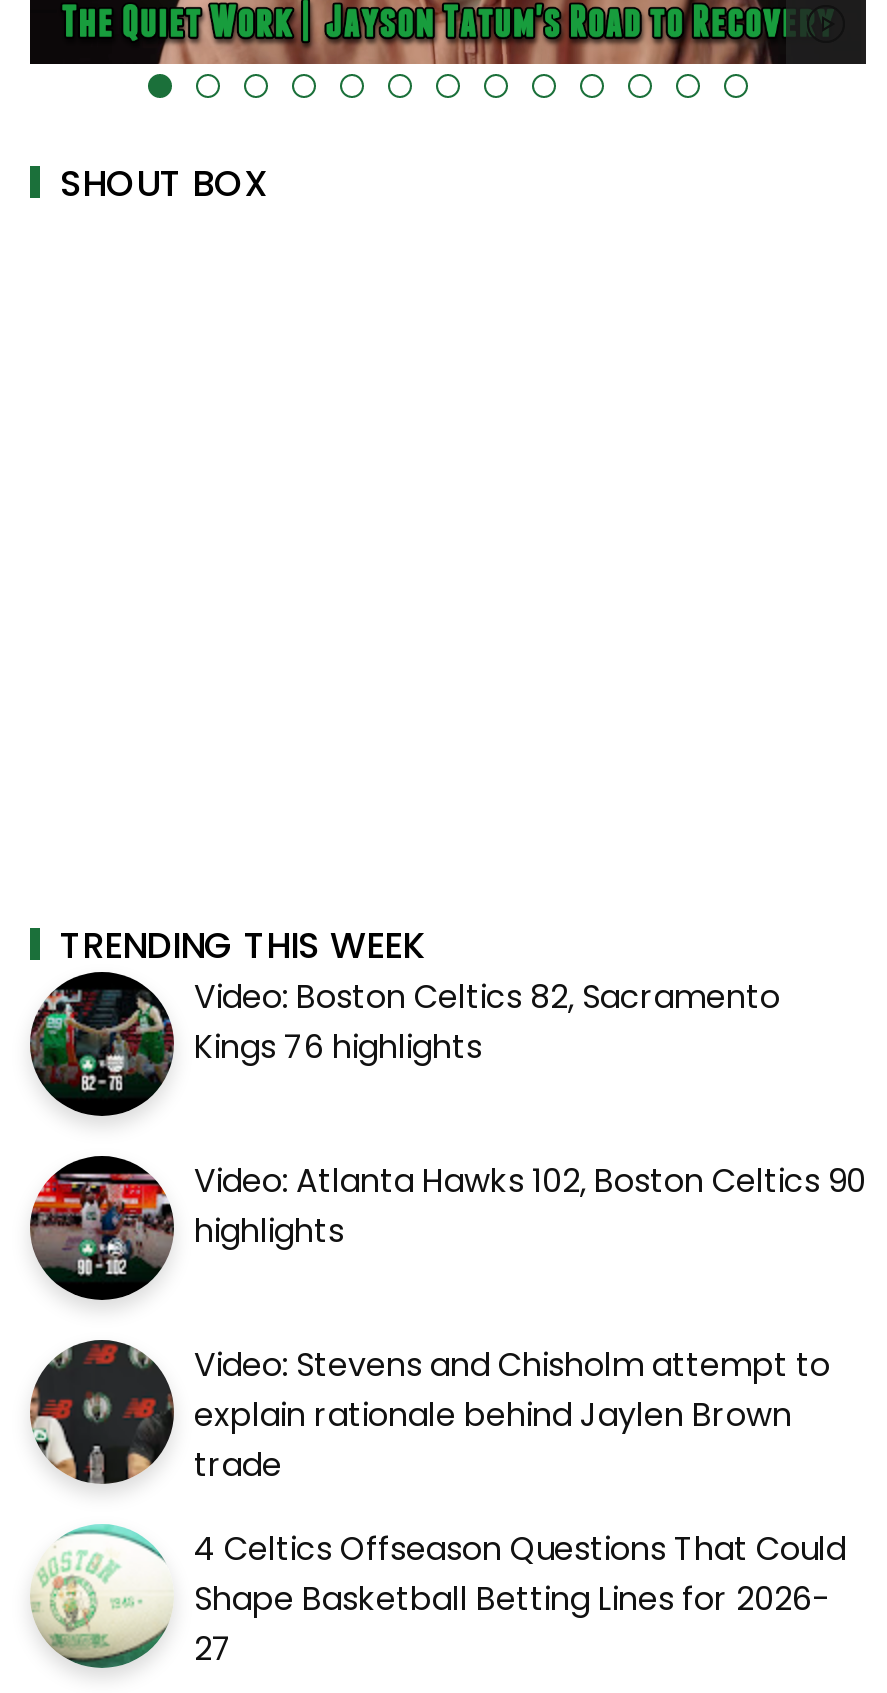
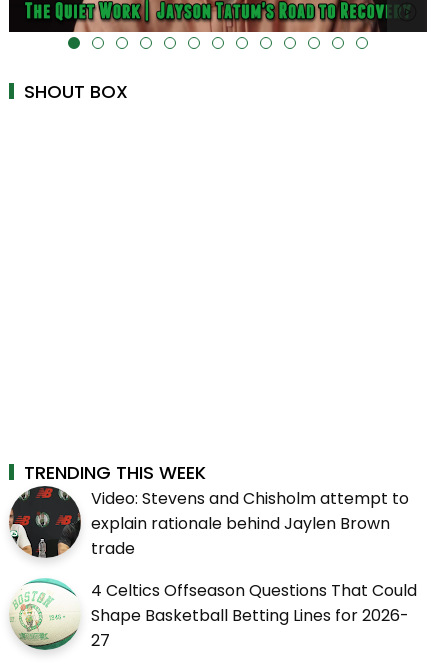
[30,974,866,1254] [image] | Video: Boston Celtics 82, Sacramento | Kings 76 highlights | Video: Atlanta Hawks 102, Boston Celtics 90 | highlights -> none
[28,1154,166,1302] [image] -> none

